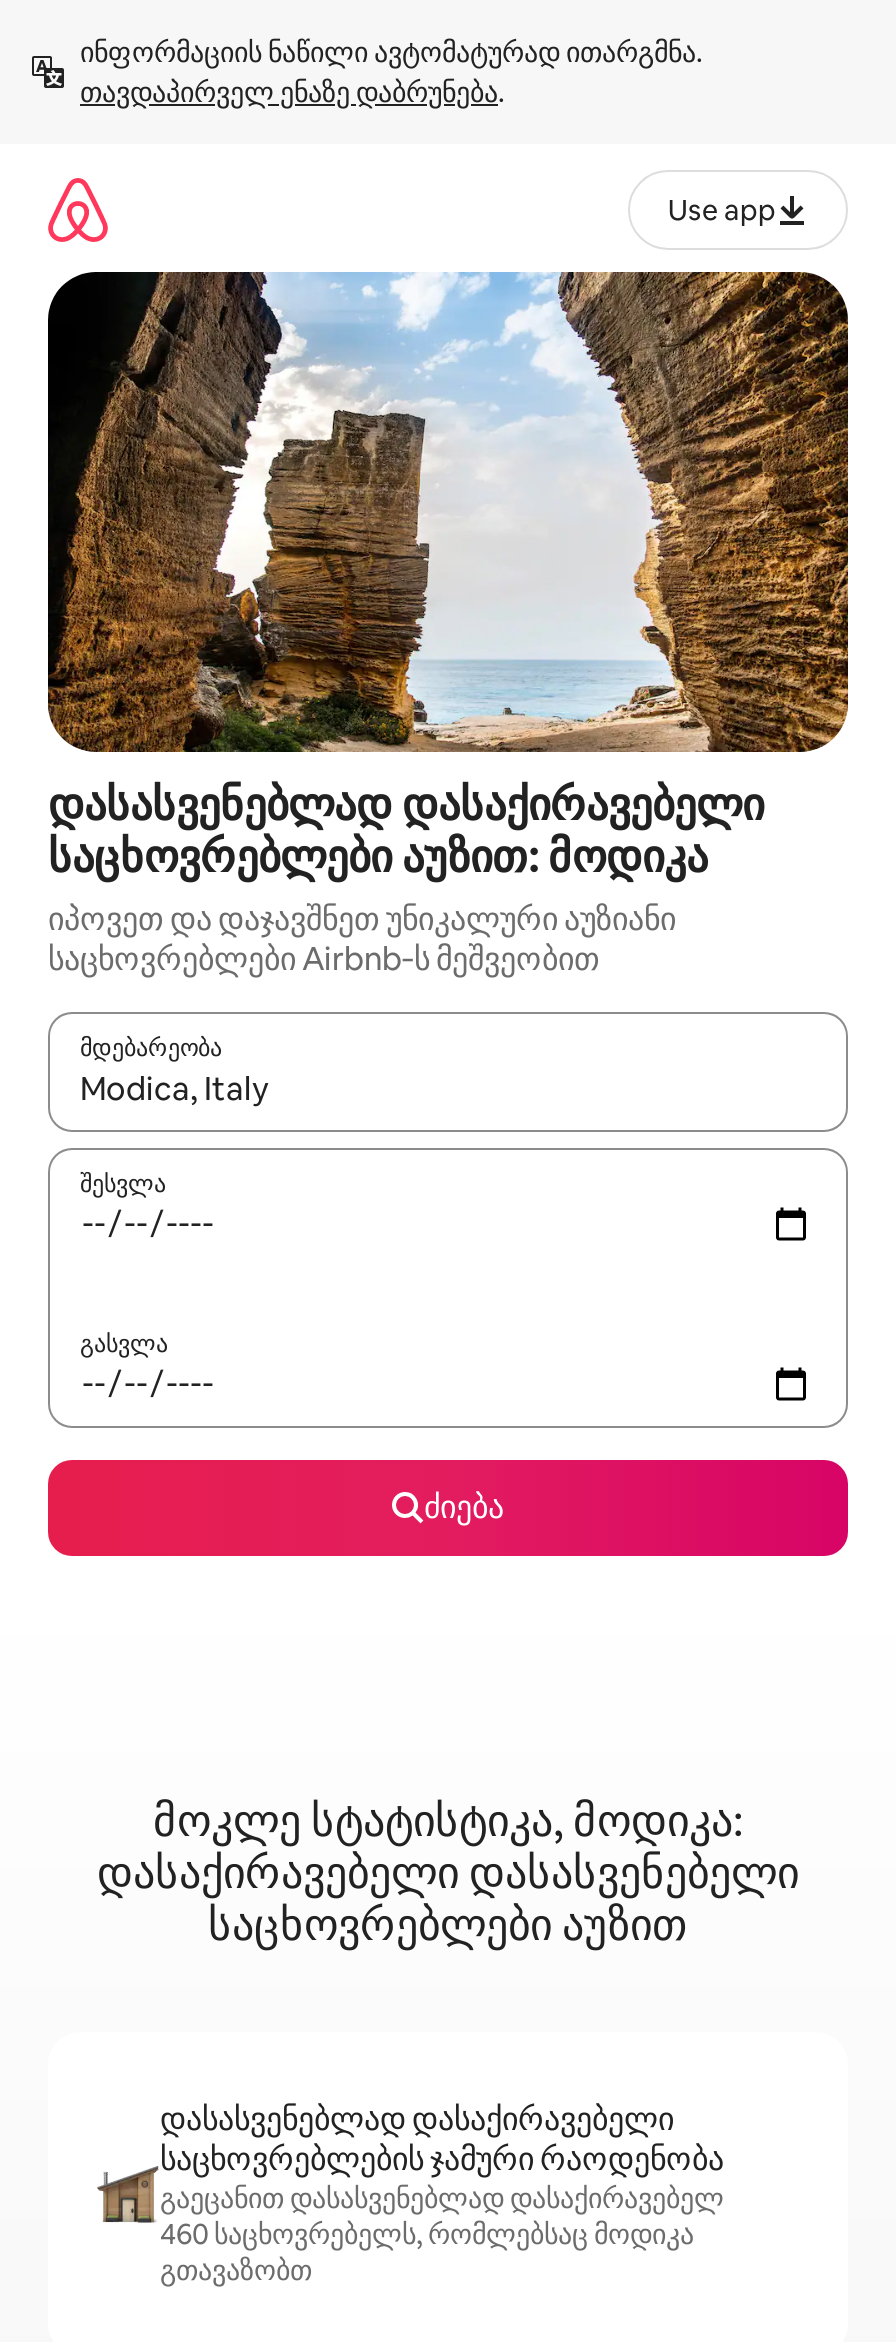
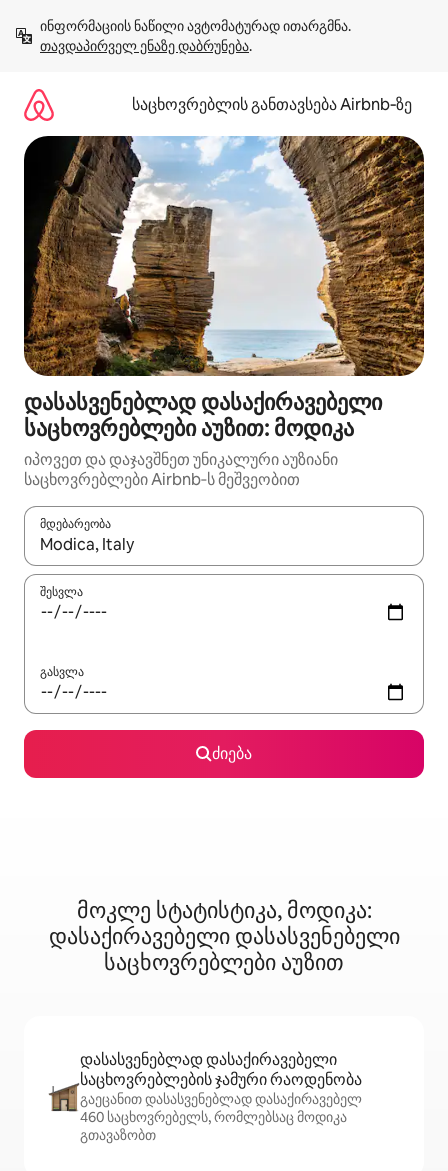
[668,191,776,227] Use app -> [132,93,412,114] საცხოვრებლის განთავსება Airbnb‑ზე

